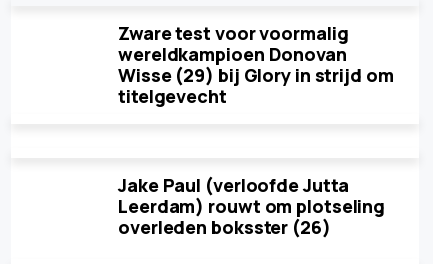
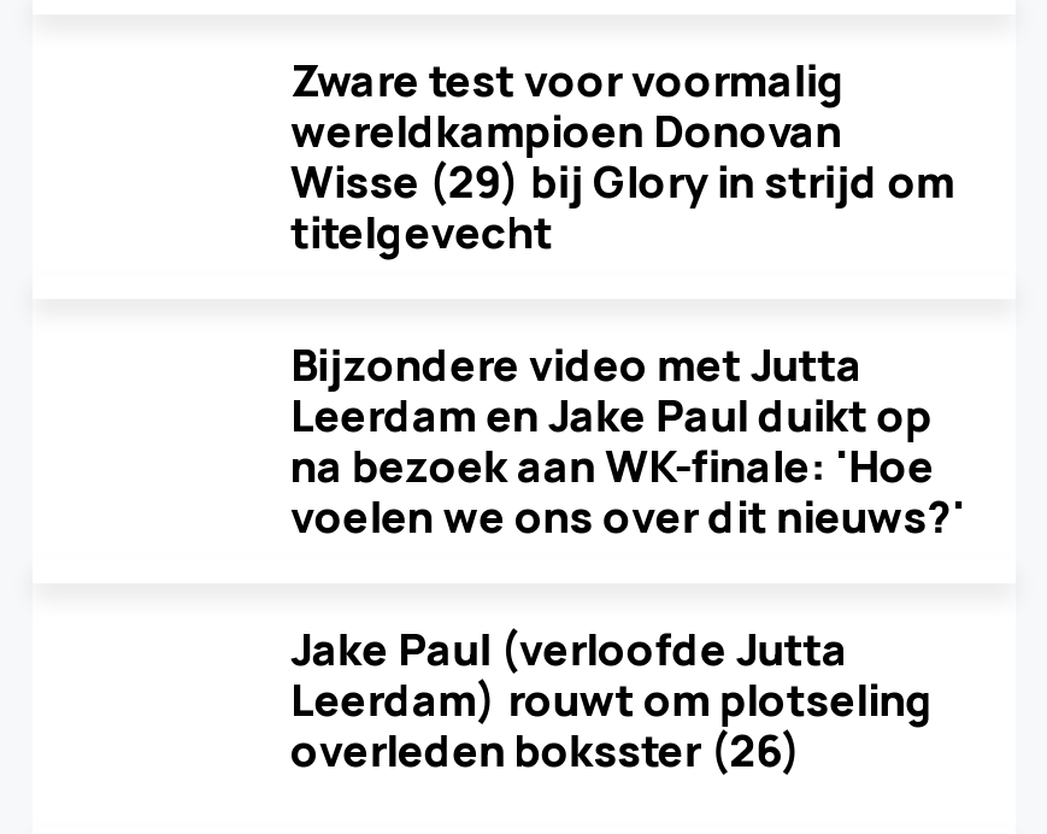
none -> [290,335,965,545] Bijzondere video met Jutta | Leerdam en Jake Paul duikt op | na bezoek aan WK-finale: 'Hoe | voelen we ons over dit nieuws?'

